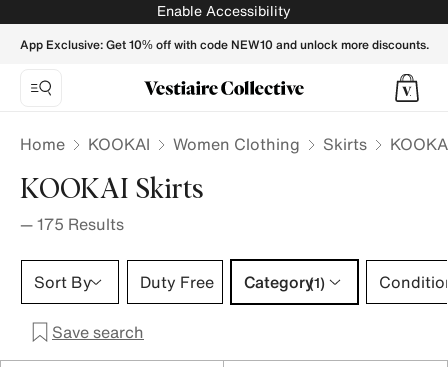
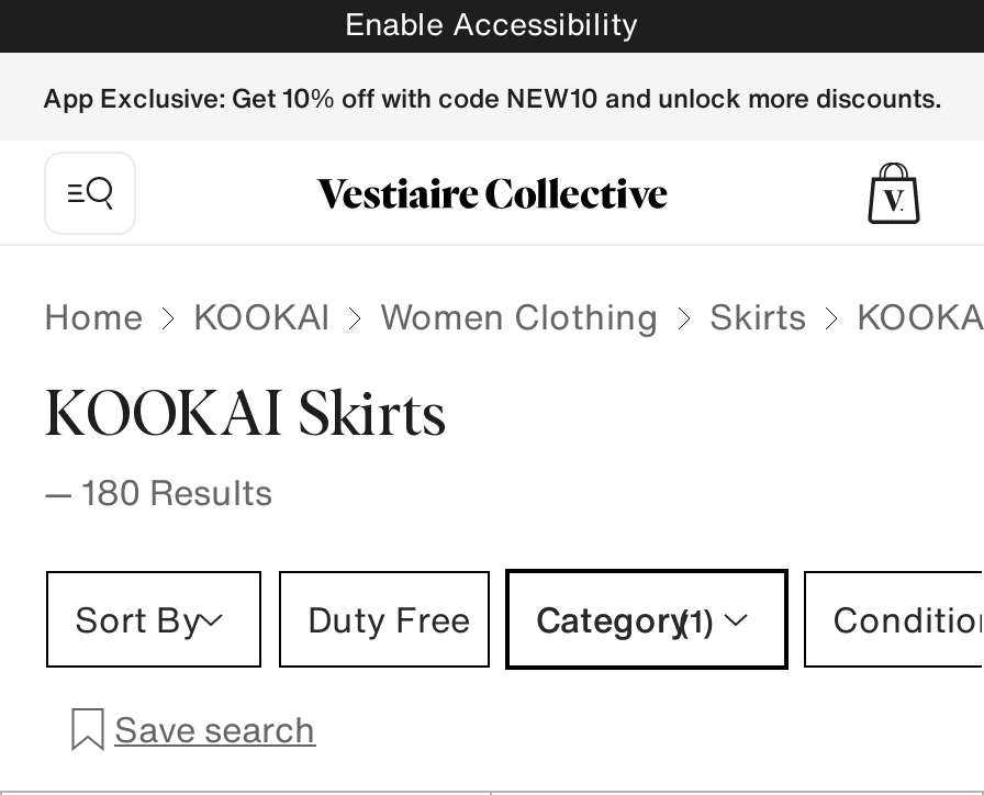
[20,212,124,236] — 175 Results -> [44,466,272,518] — 180 Results

